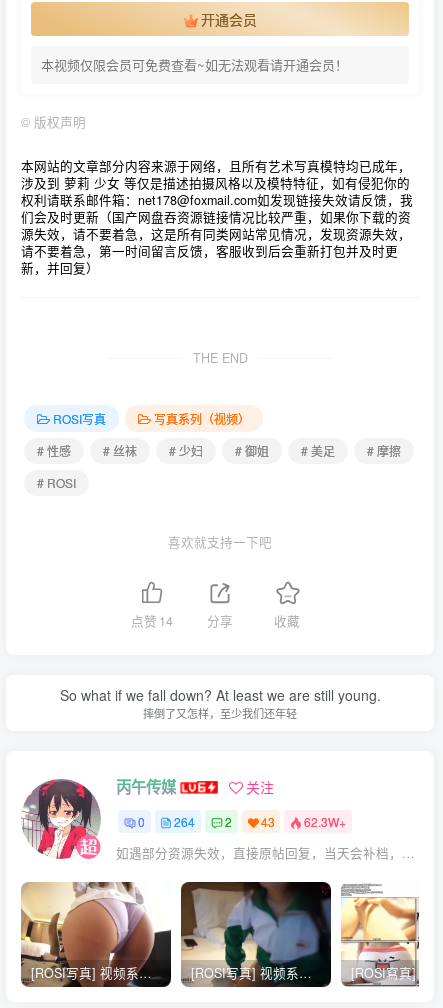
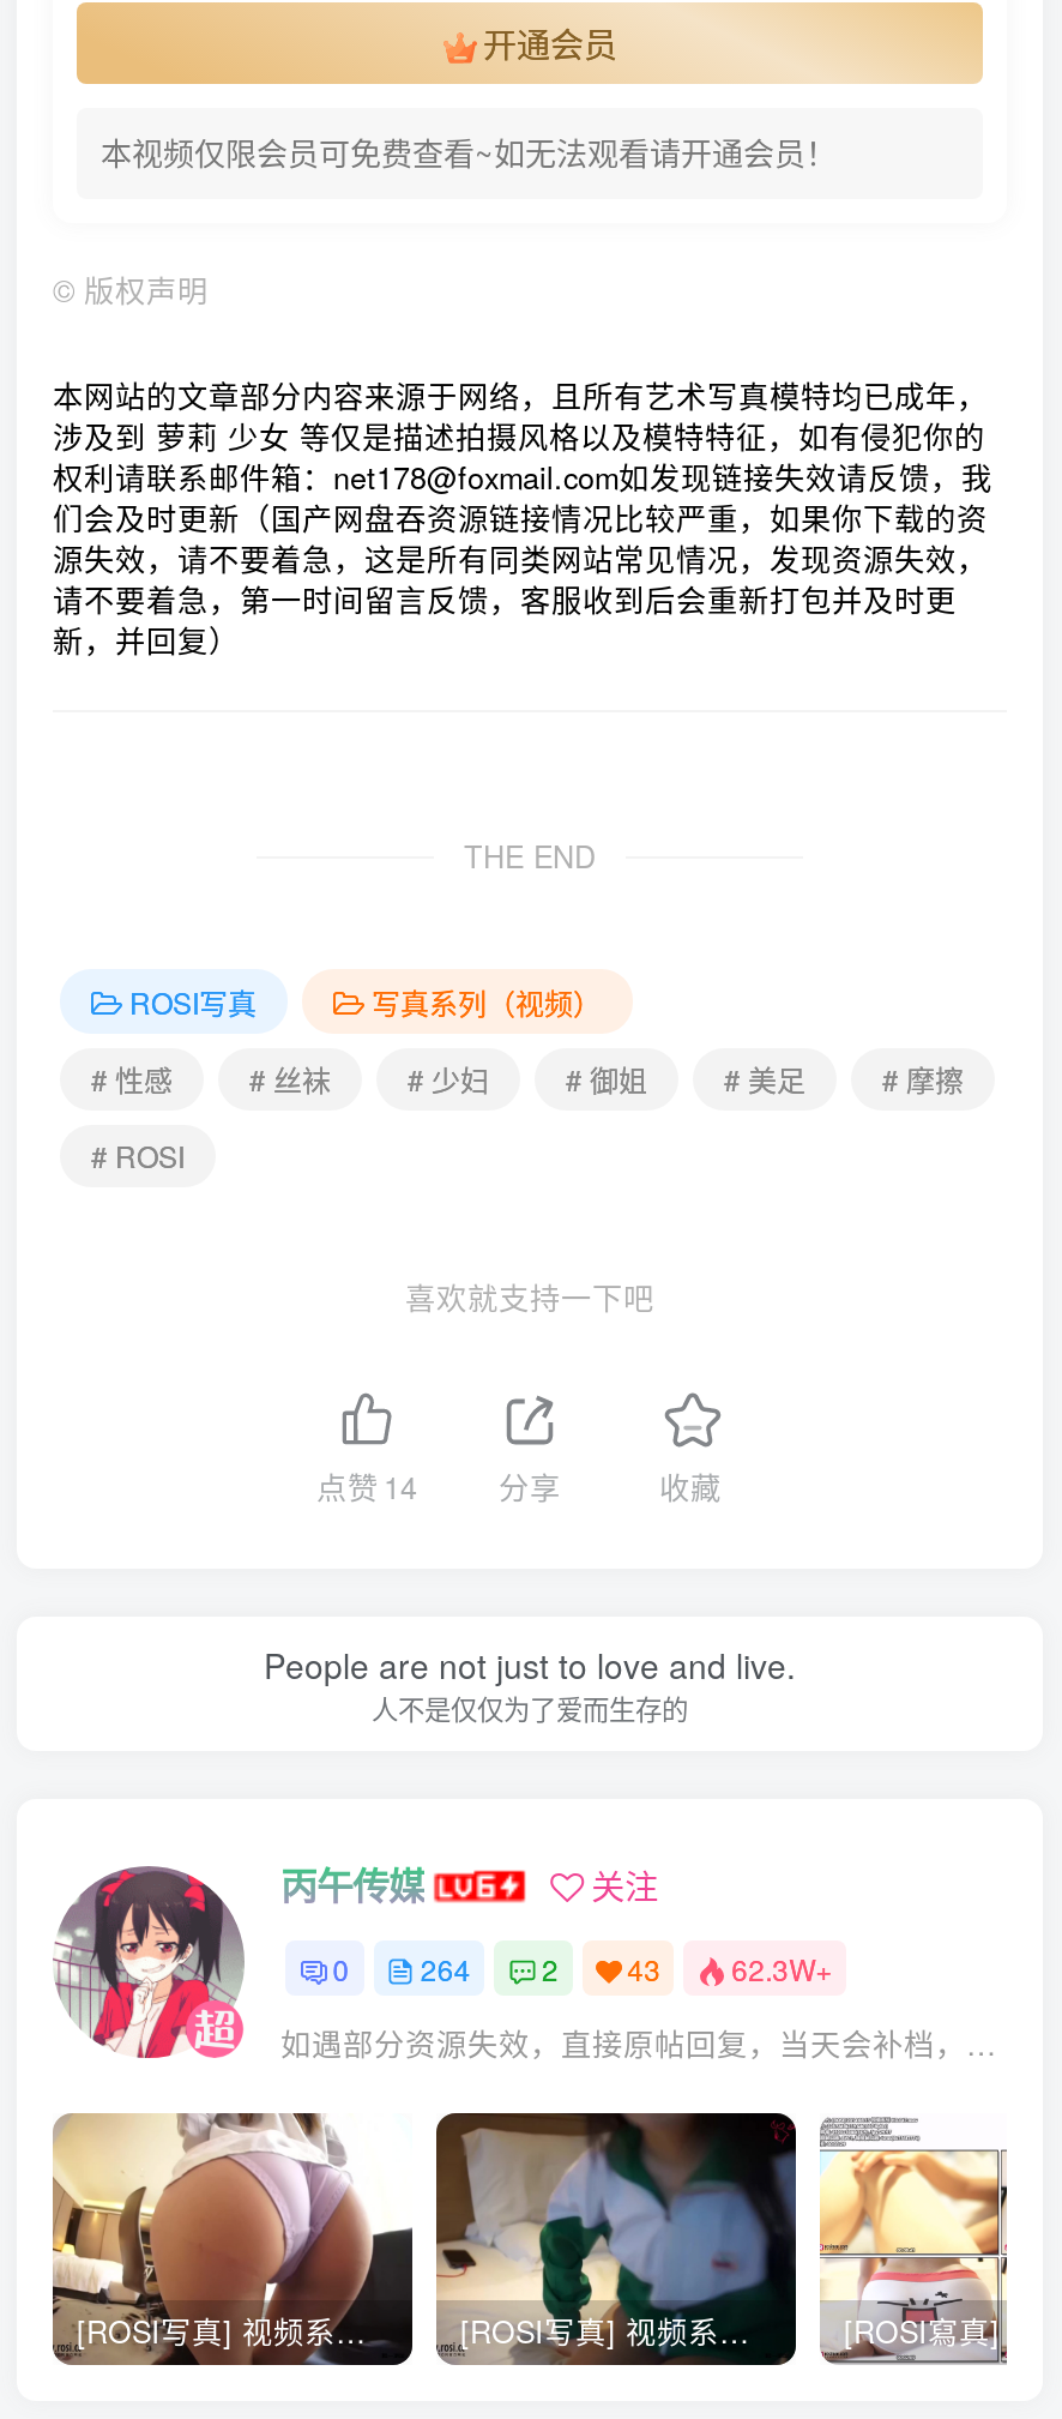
[59,685,380,721] So what if we fall down? At least we are still young. | 摔倒了又怎样，至少我们还年轻 -> [264,1642,796,1728] People are not just to love and live. | 人不是仅仅为了爱而生存的

